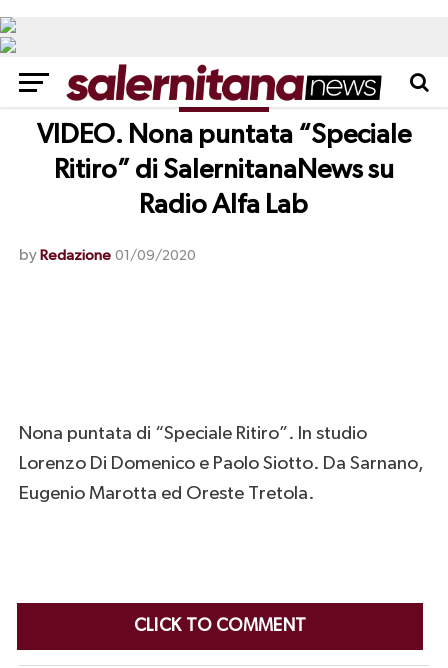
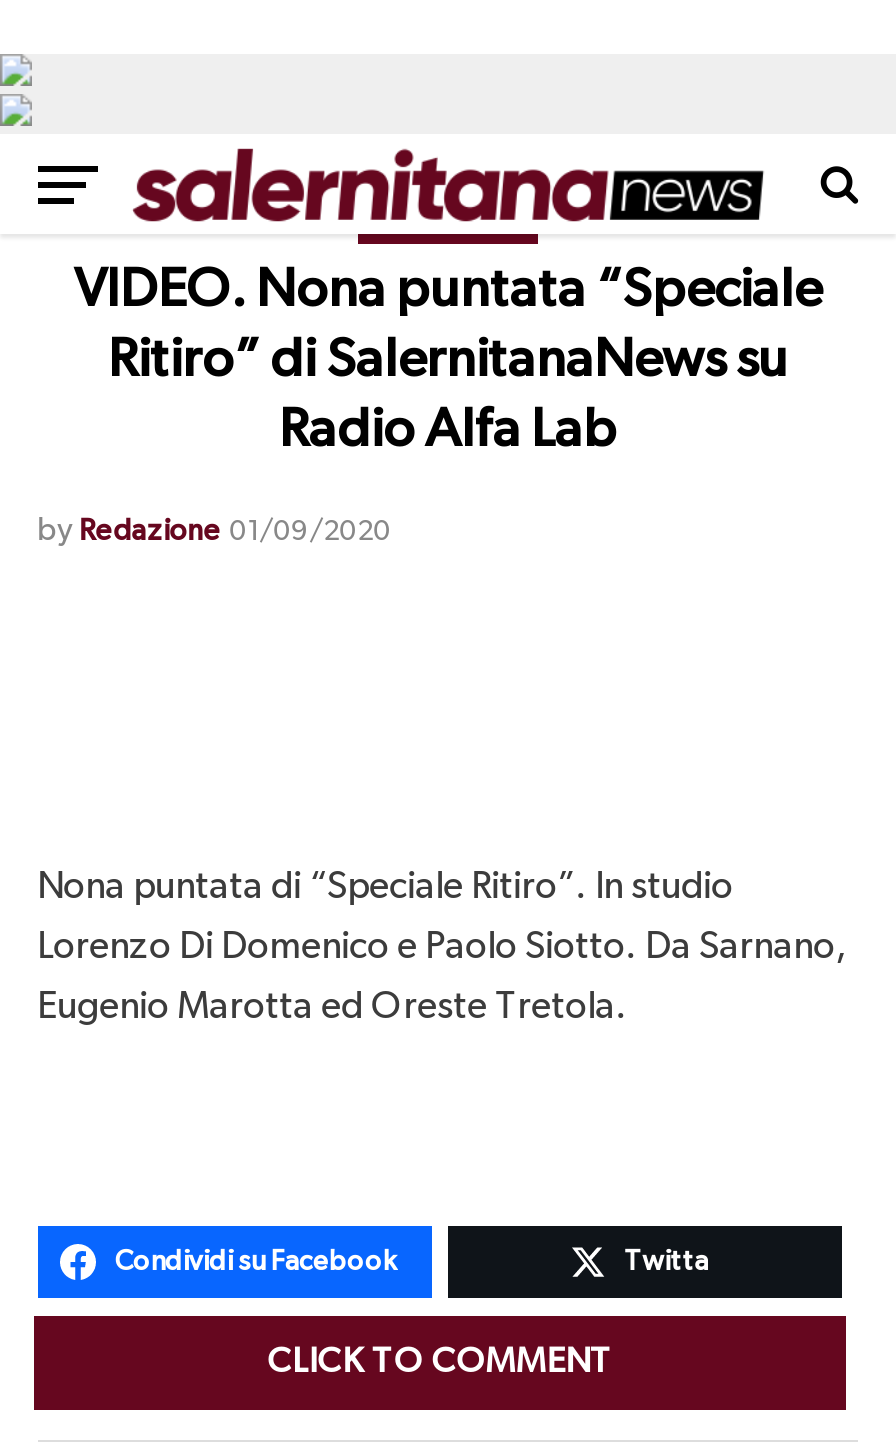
none -> [115,1248,708,1276] Condividi su Facebook | Twitta

